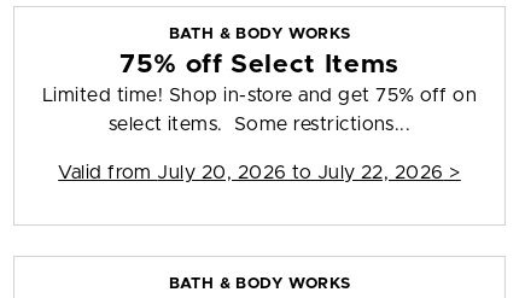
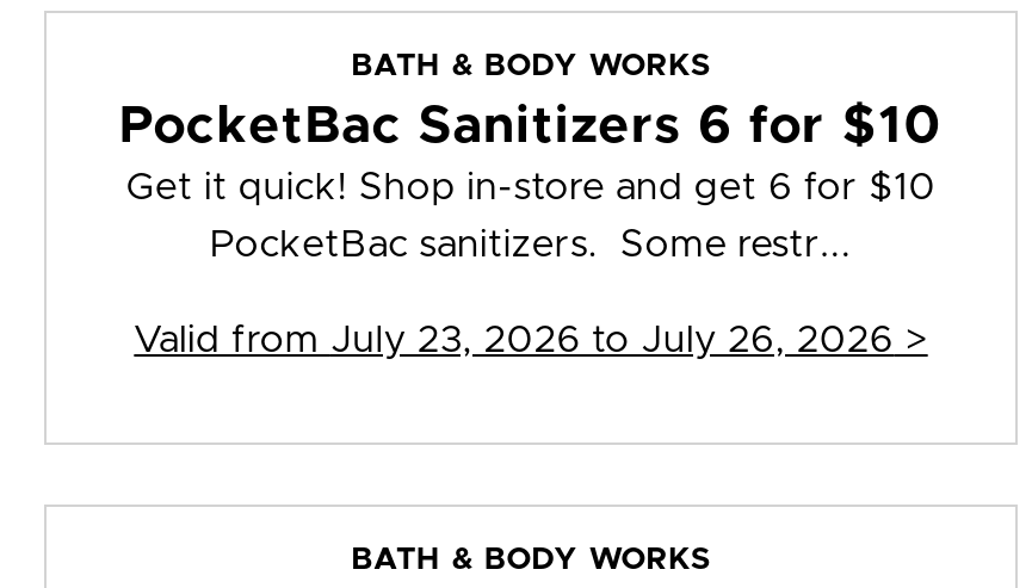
[42,52,477,105] 75% off Select Items | Limited time! Shop in-store and get 75% off on -> [119,102,943,207] PocketBac Sanitizers 6 for $10 | Get it quick! Shop in-store and get 6 for $10
[108,115,411,134] select items. Some restrictions... -> [210,226,852,264] PocketBac sanitizers. Some restr...
[58,163,461,182] Valid from July 20, 2026 to July 22, 2026 > -> [134,321,928,359] Valid from July 23, 2026 to July 26, 2026 >

